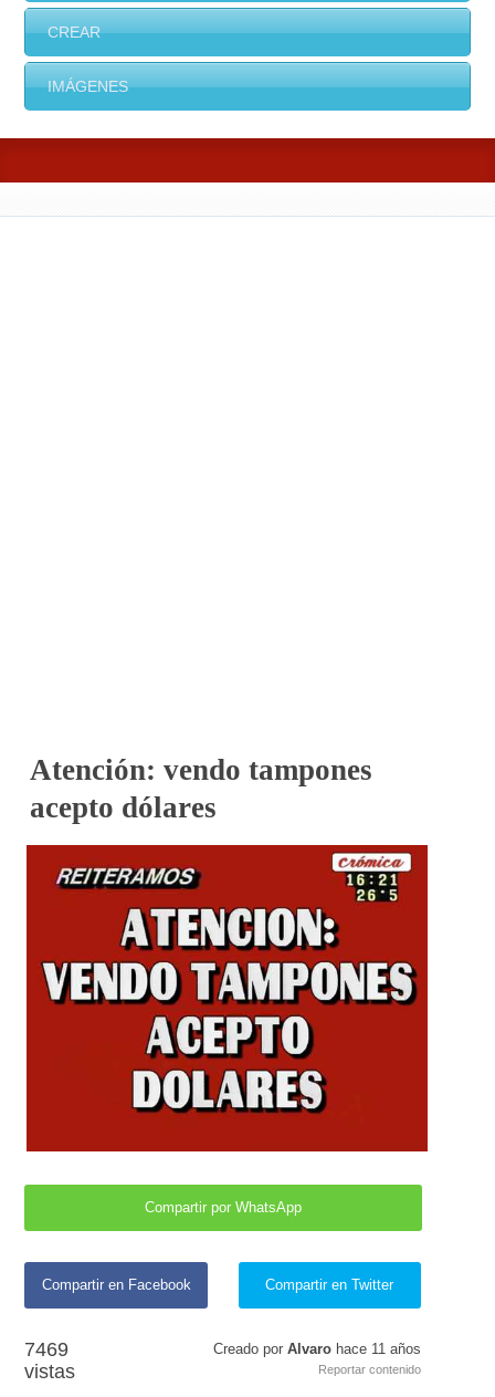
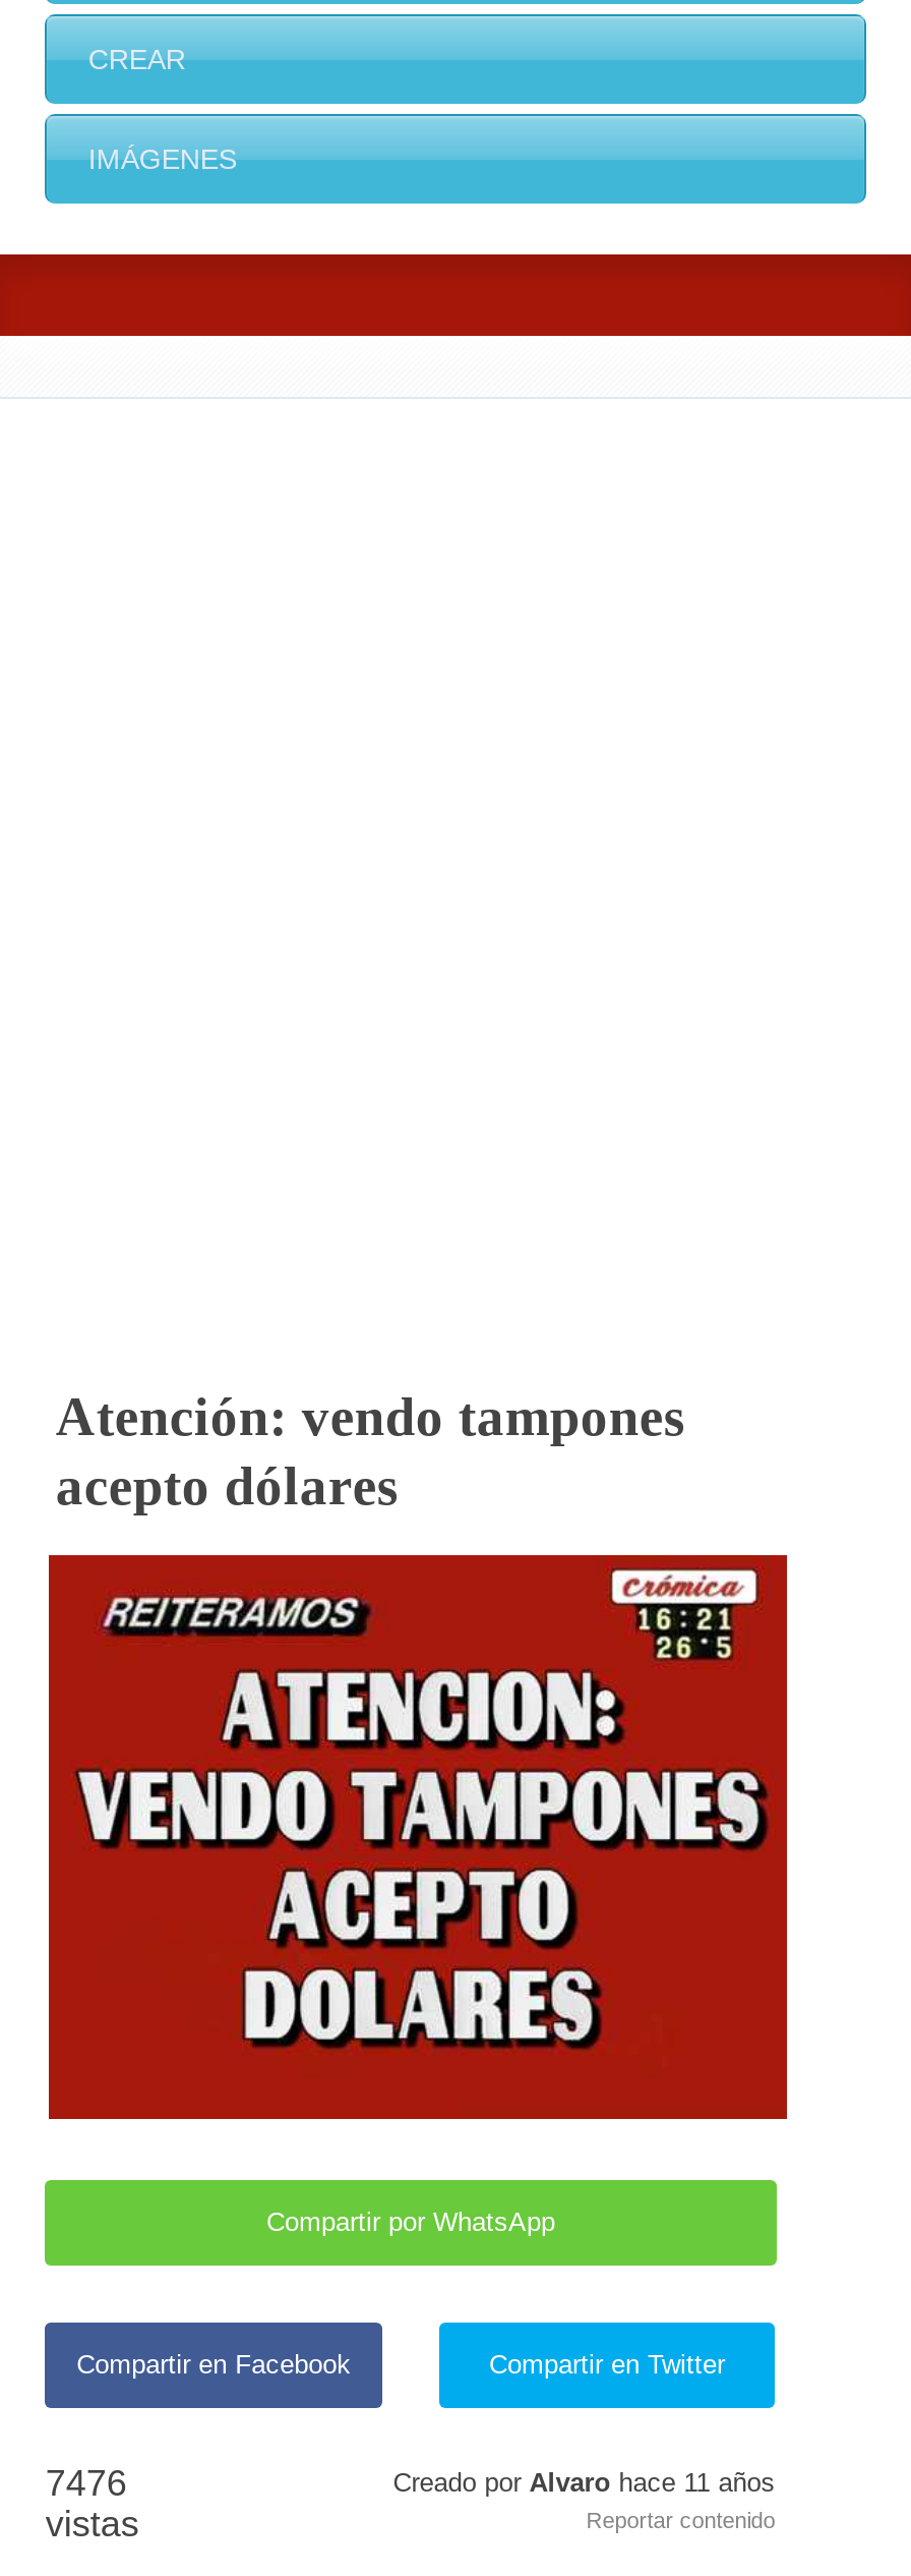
[25,1338,69,1361] 7469 -> [46,2463,127,2504] 7476

